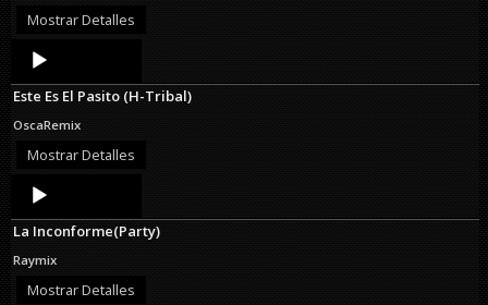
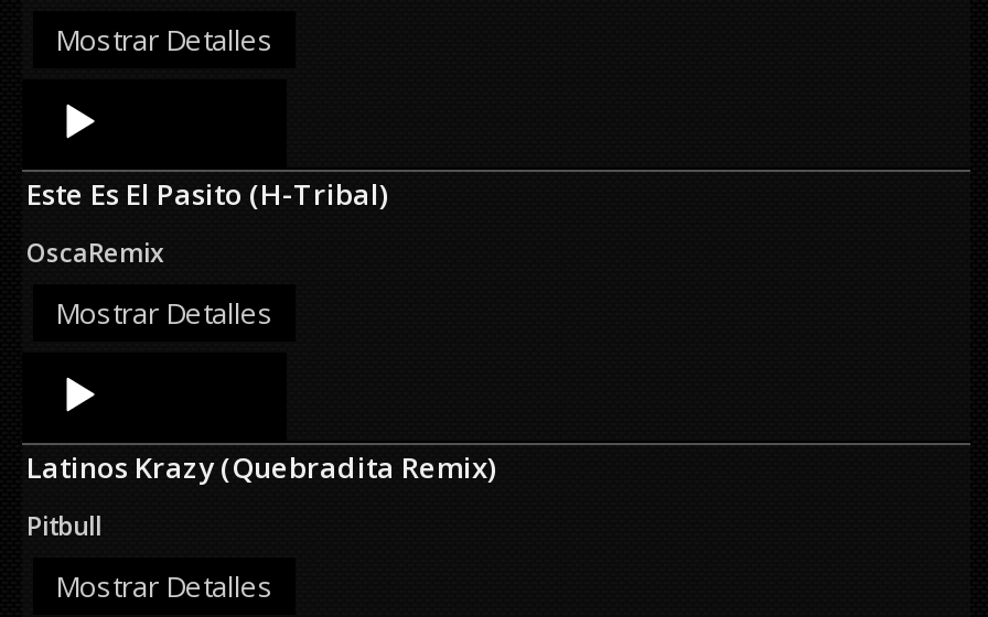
[13,221,160,240] La Inconforme(Party) -> [26,446,496,486] Latinos Krazy (Quebradita Remix)
[13,251,57,267] Raymix -> [26,508,101,541] Pitbull

